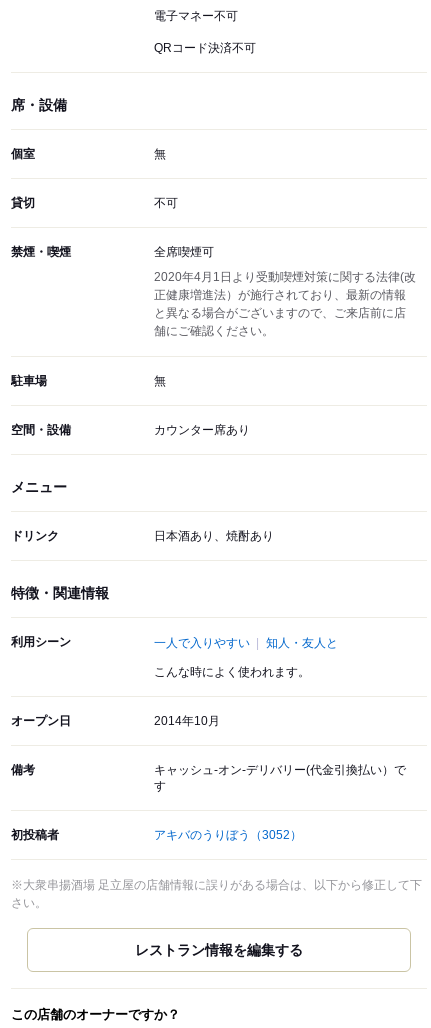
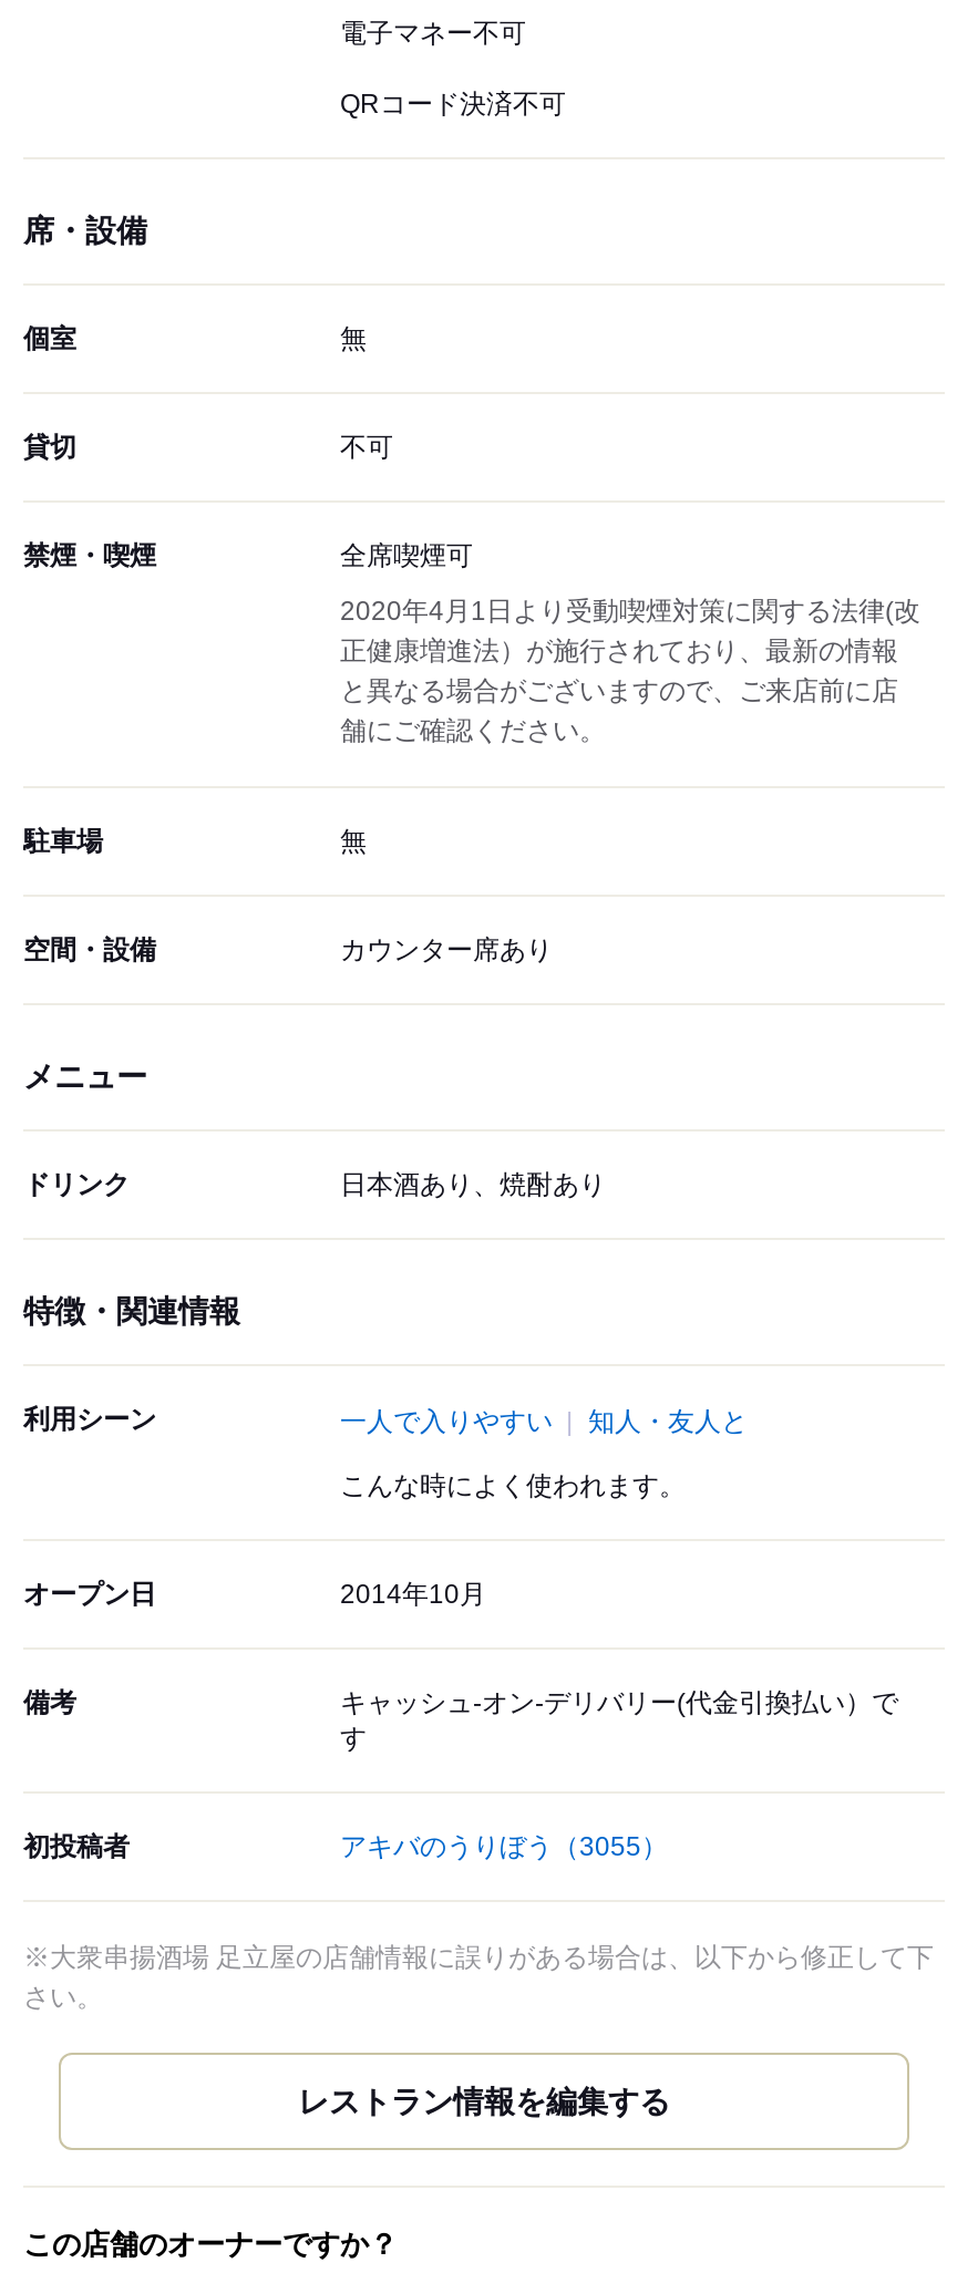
[154,828,302,842] アキバのうりぼう（3052） -> [340,1832,668,1863] アキバのうりぼう（3055）

